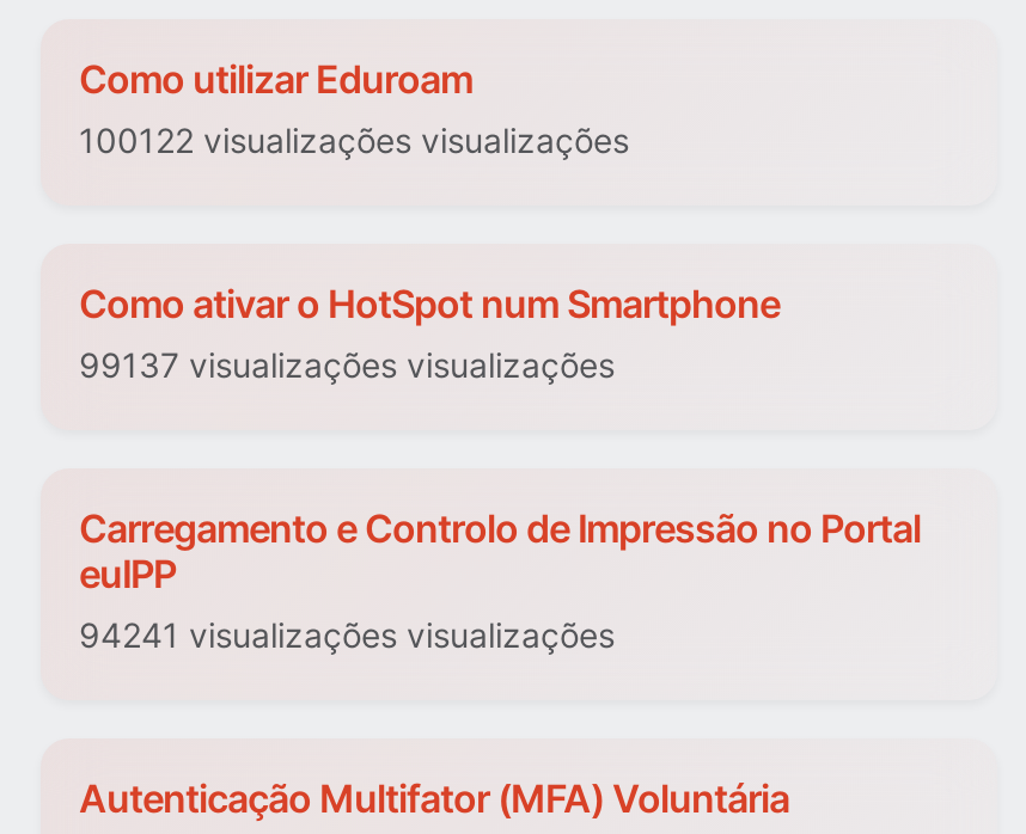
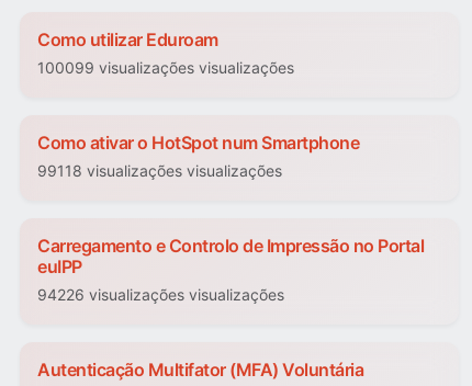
[79,121,629,161] 100122 visualizações visualizações -> [37,59,294,77] 100099 visualizações visualizações
[79,345,615,386] 99137 visualizações visualizações -> [37,162,282,180] 99118 visualizações visualizações
[79,615,615,656] 94241 visualizações visualizações -> [37,286,284,304] 94226 visualizações visualizações

